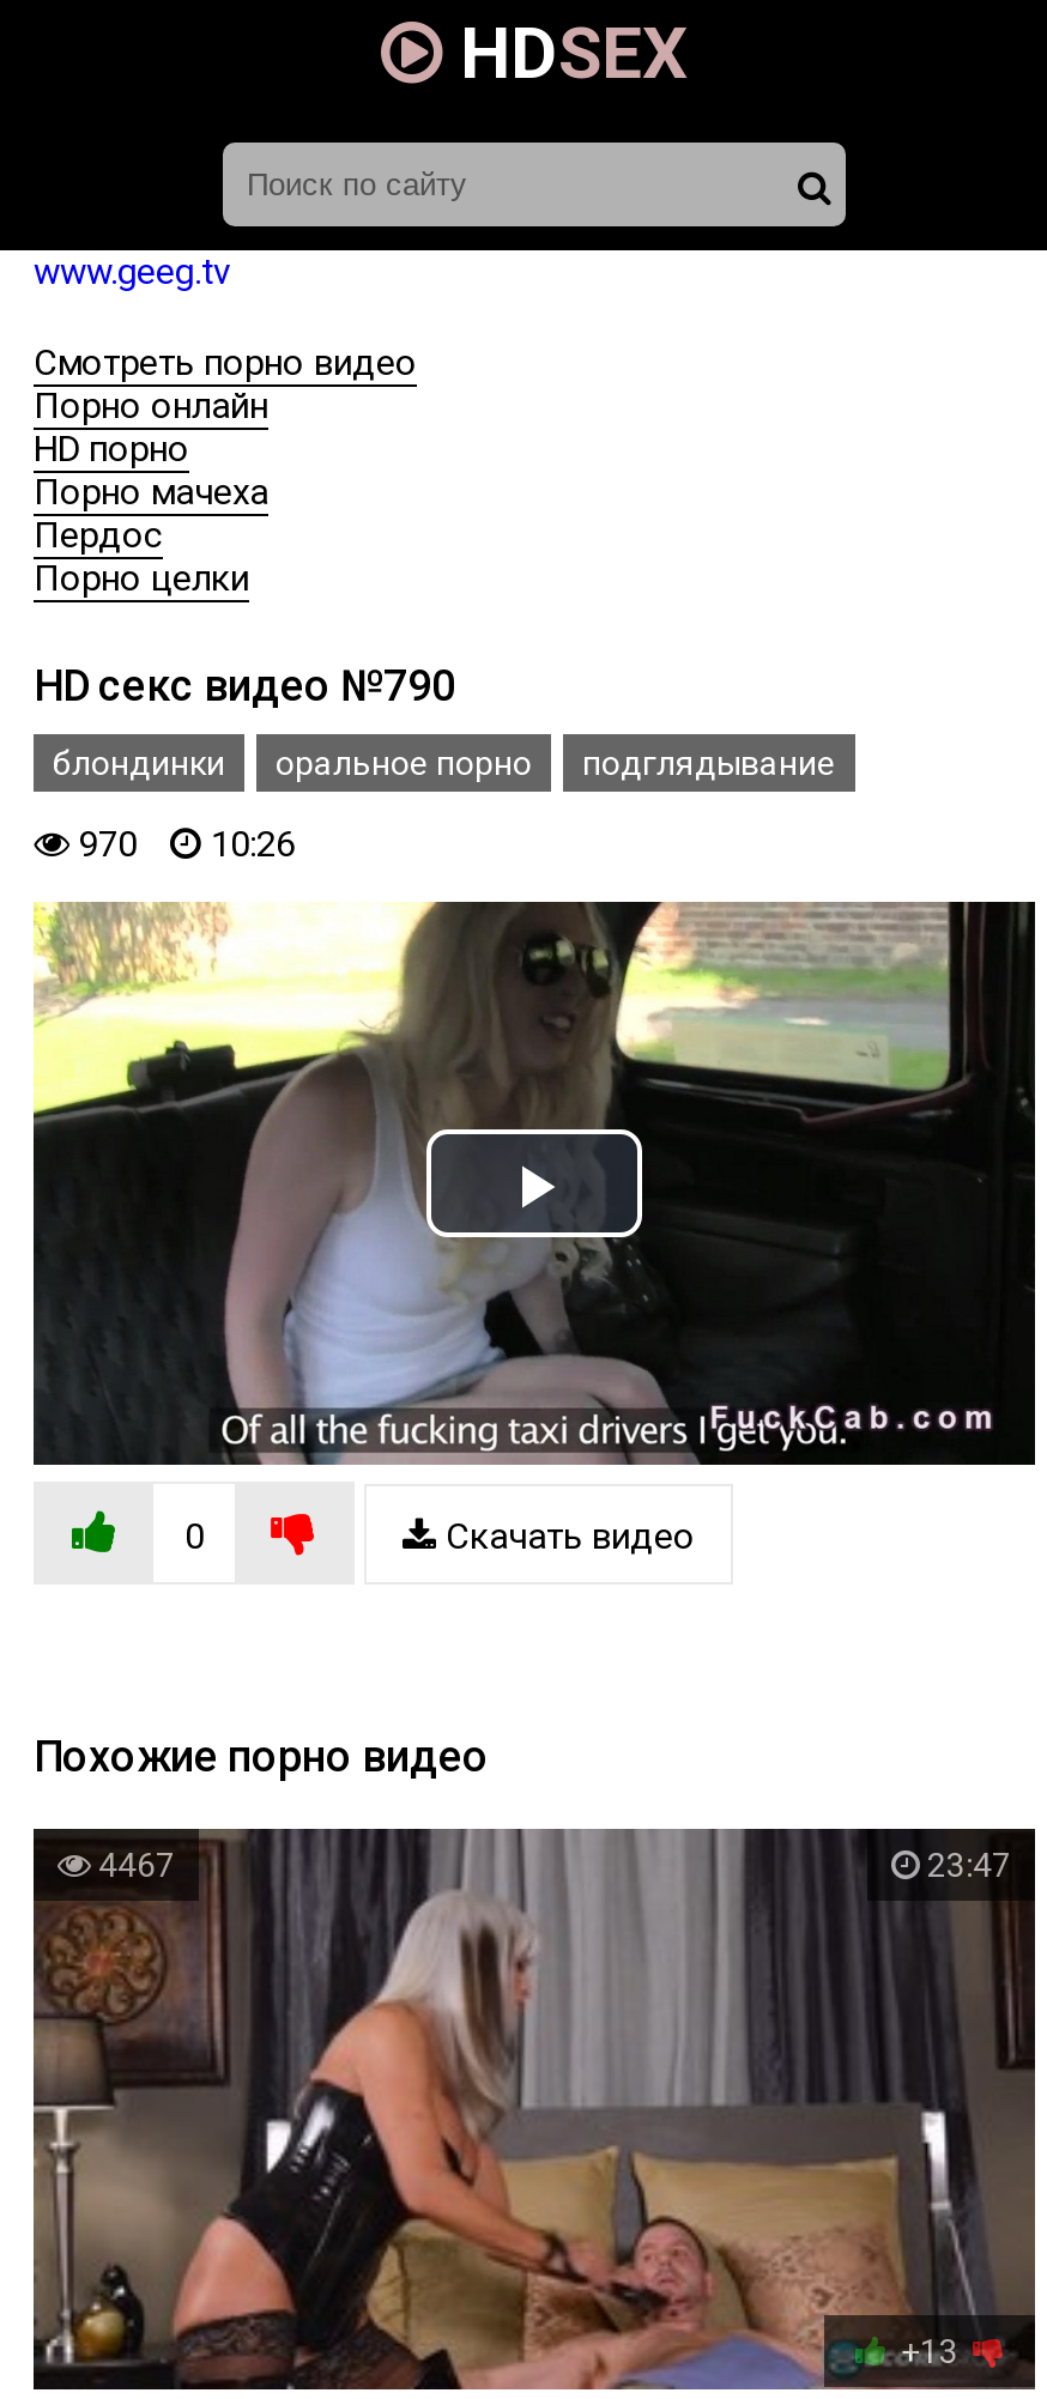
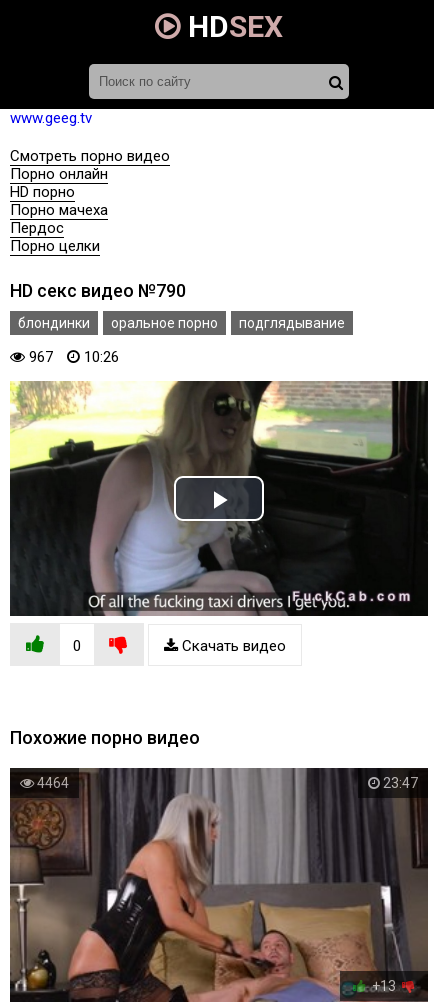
[69,823,295,866] 970 10:26 -> [25,348,119,366] 967 10:26
[91,1846,175,1884] 4467 -> [34,775,69,791] 4464

